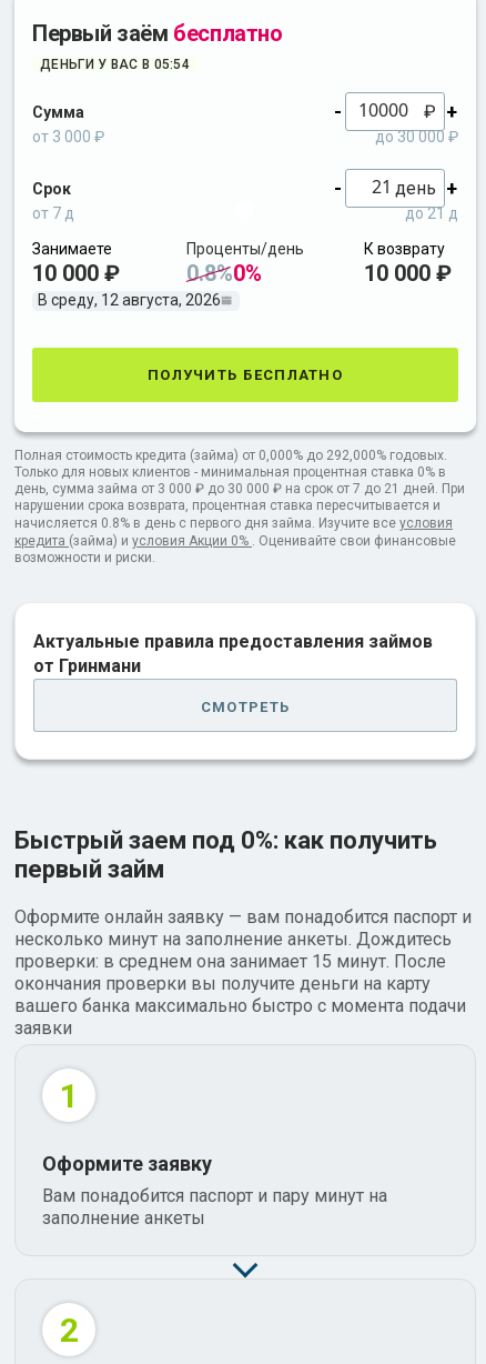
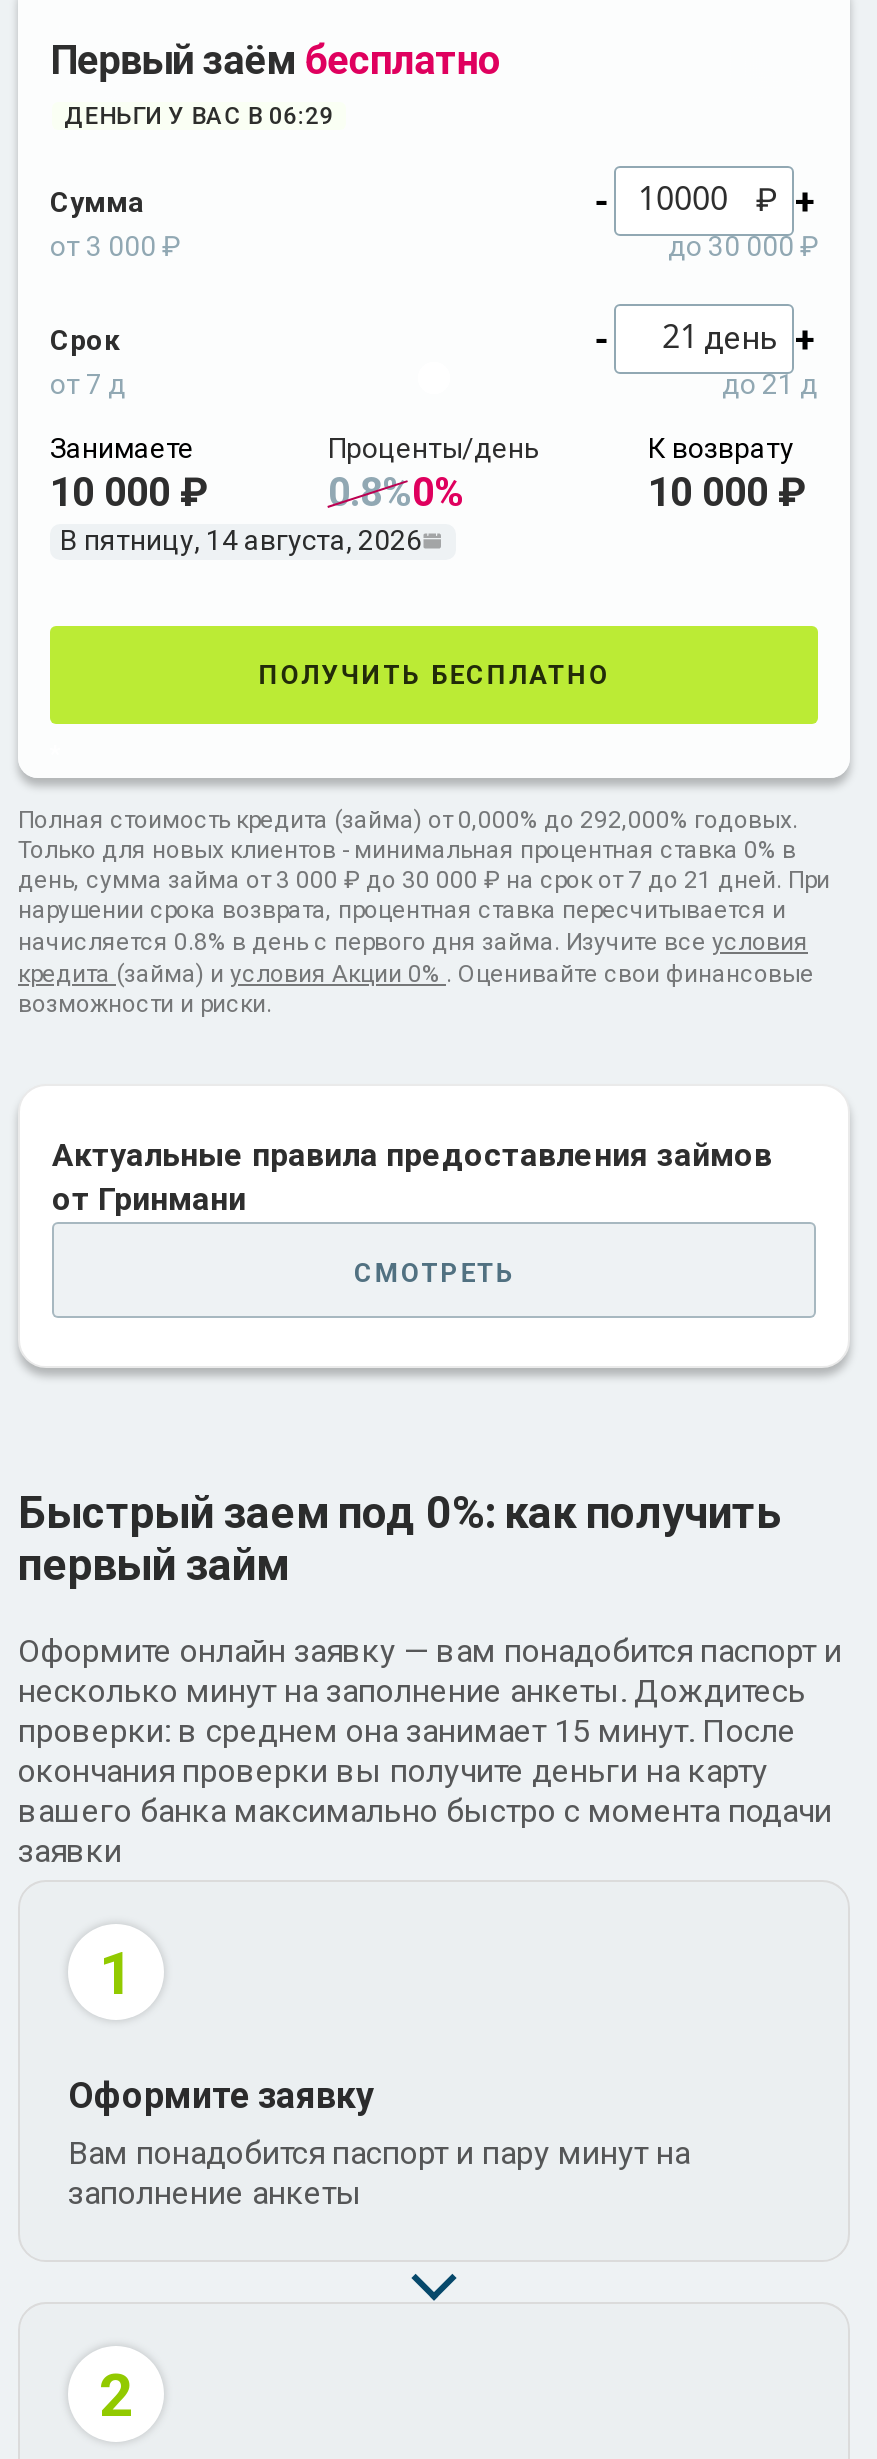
[40,57,190,72] ДЕНЬГИ У ВАС В 05:54 -> [64,102,334,130] ДЕНЬГИ У ВАС В 06:29
[38,291,221,309] В среду, 12 августа, 2026 -> [60,524,422,556] В пятницу, 14 августа, 2026

